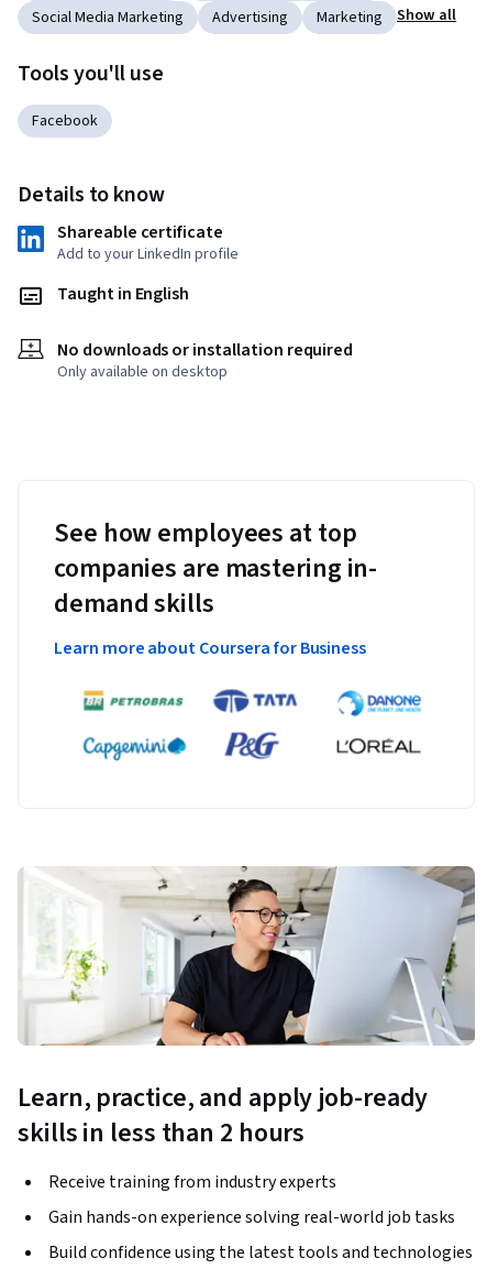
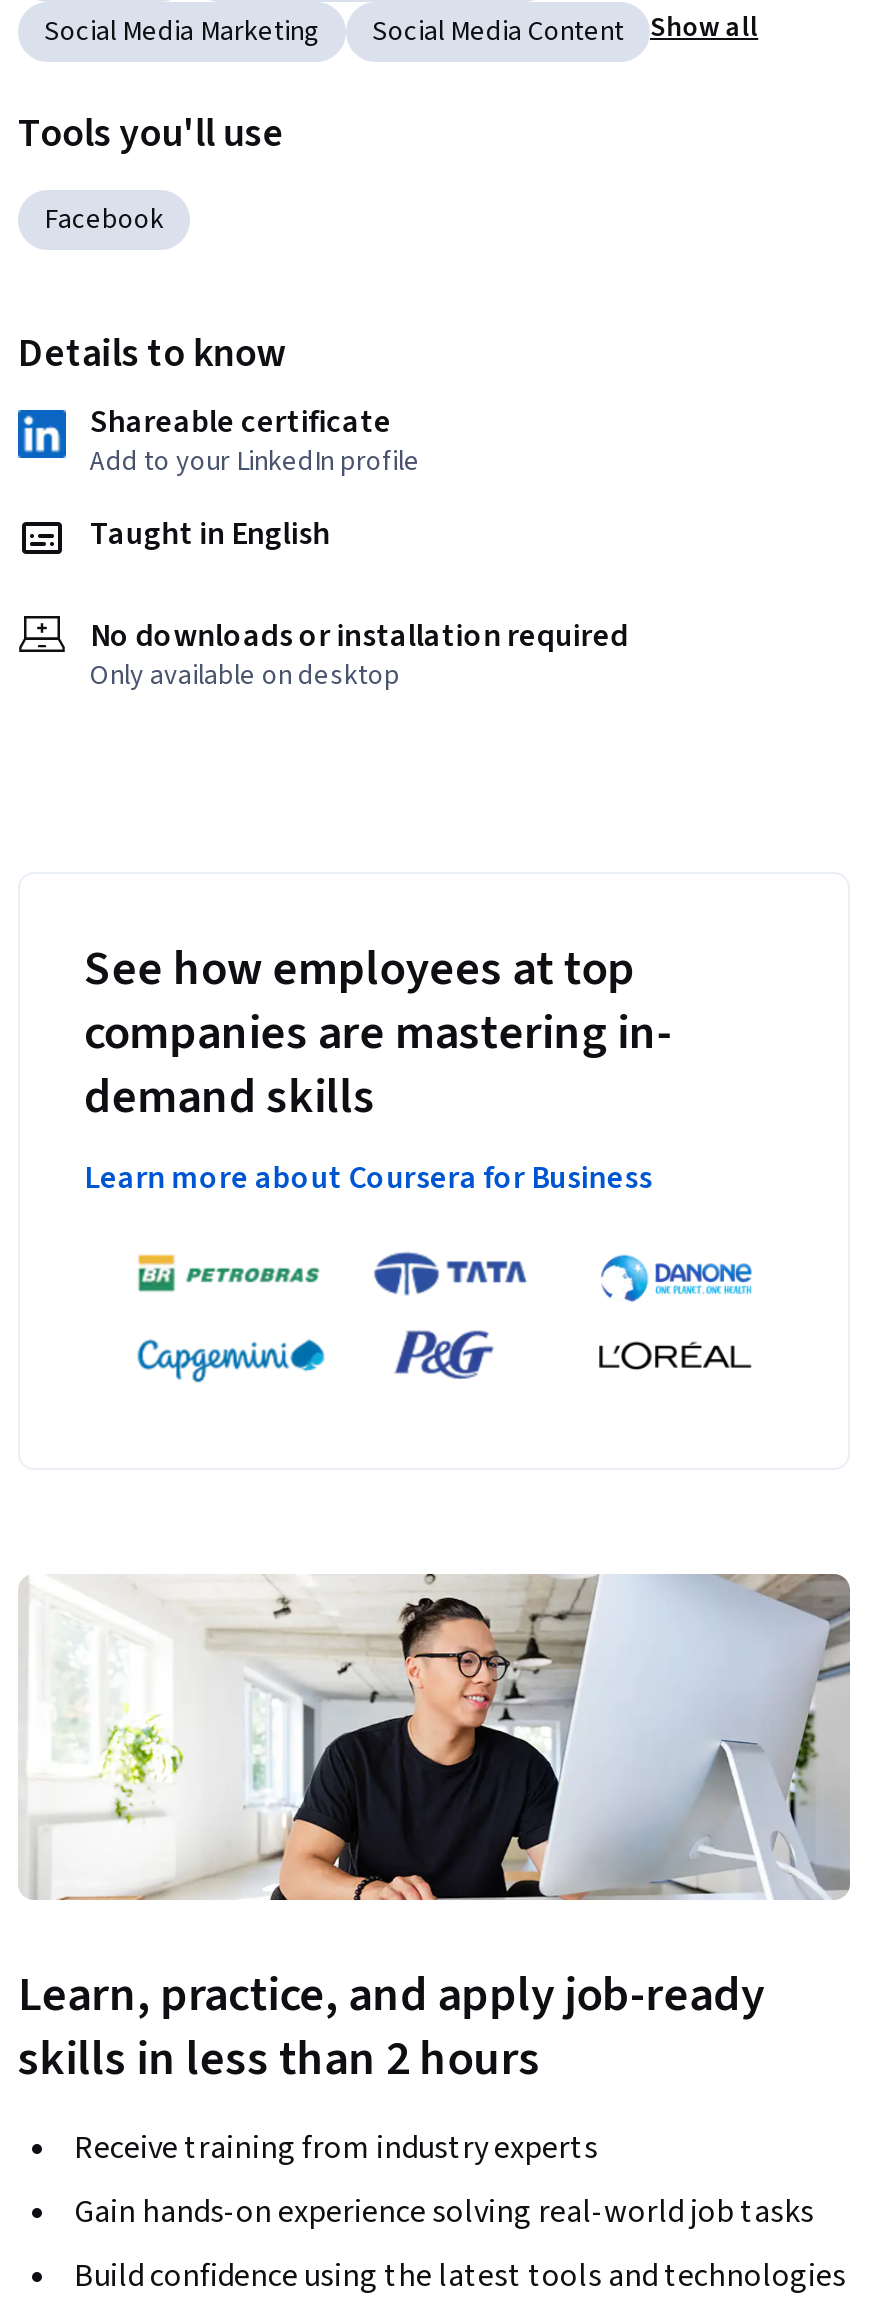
[212,7,383,29] Advertising | Marketing -> [372,12,624,52] Social Media Content

